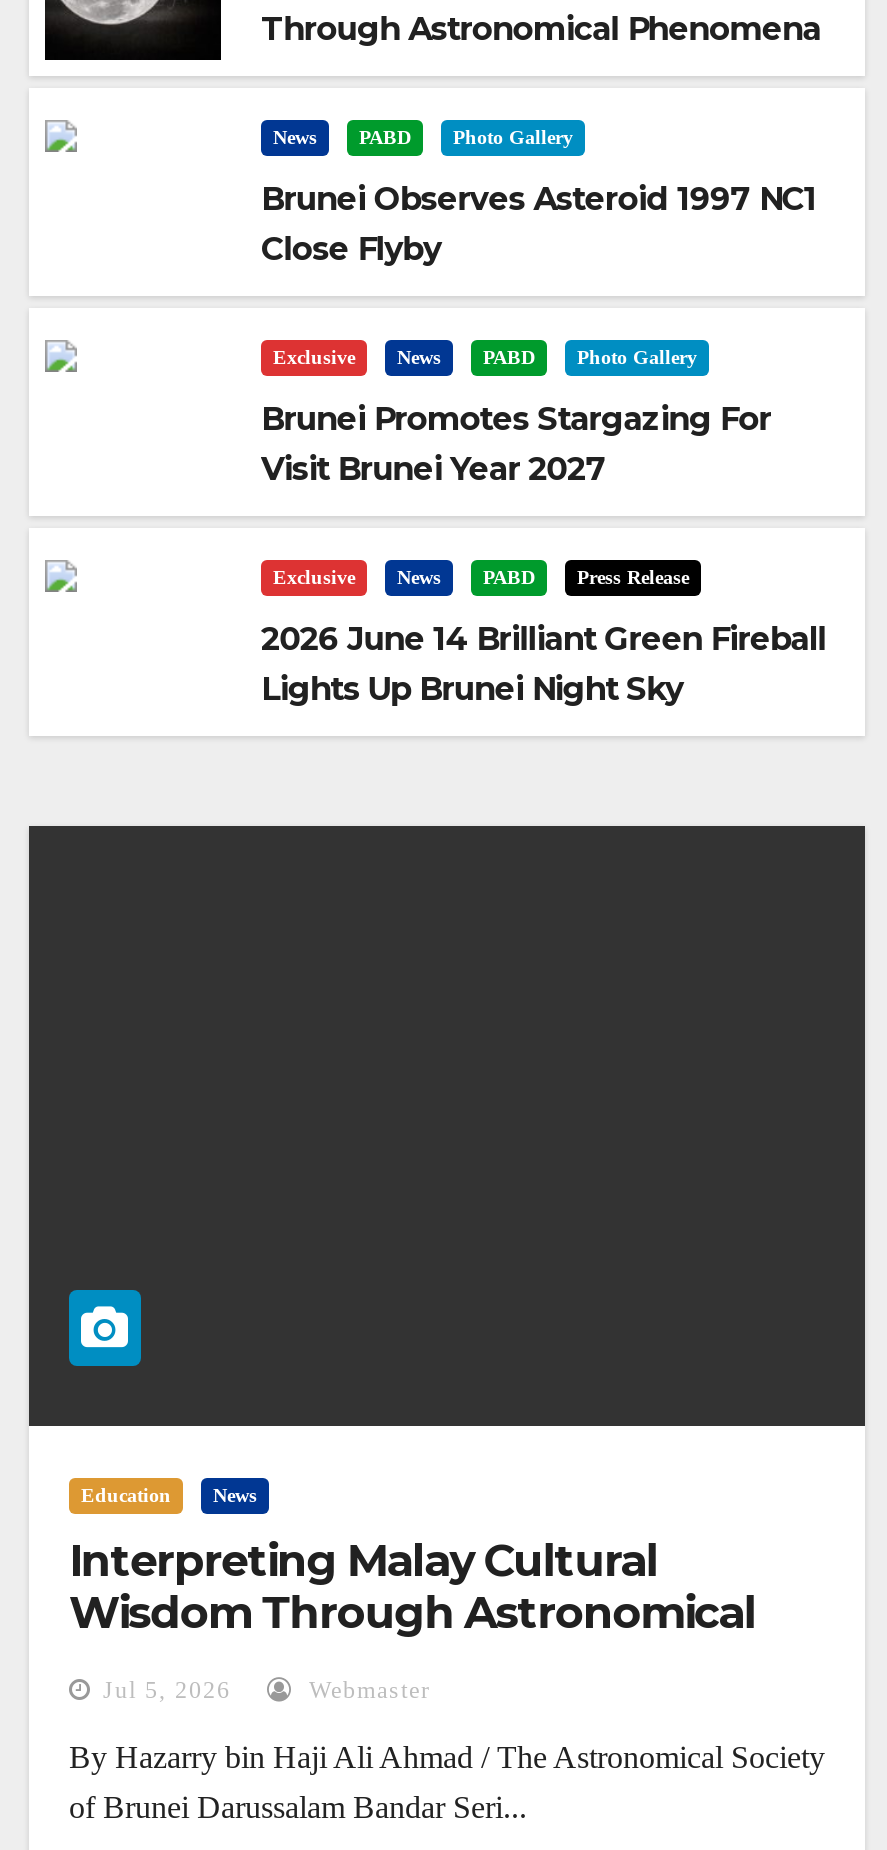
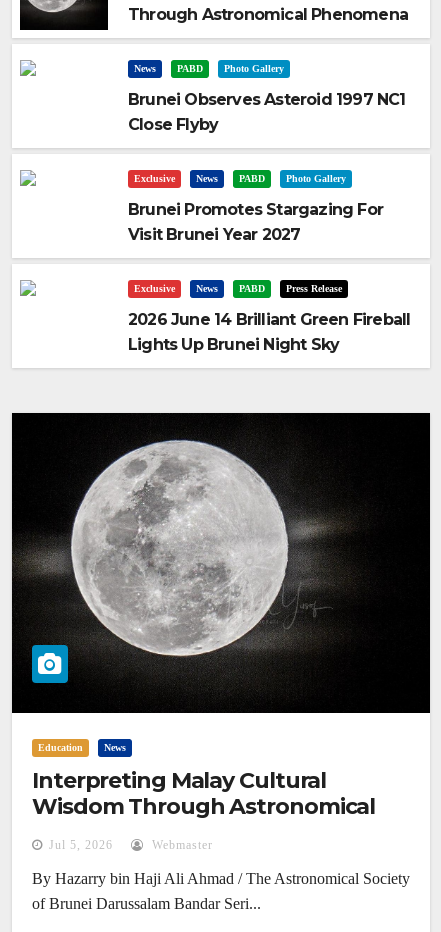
none -> [13,414,429,712] [image]

